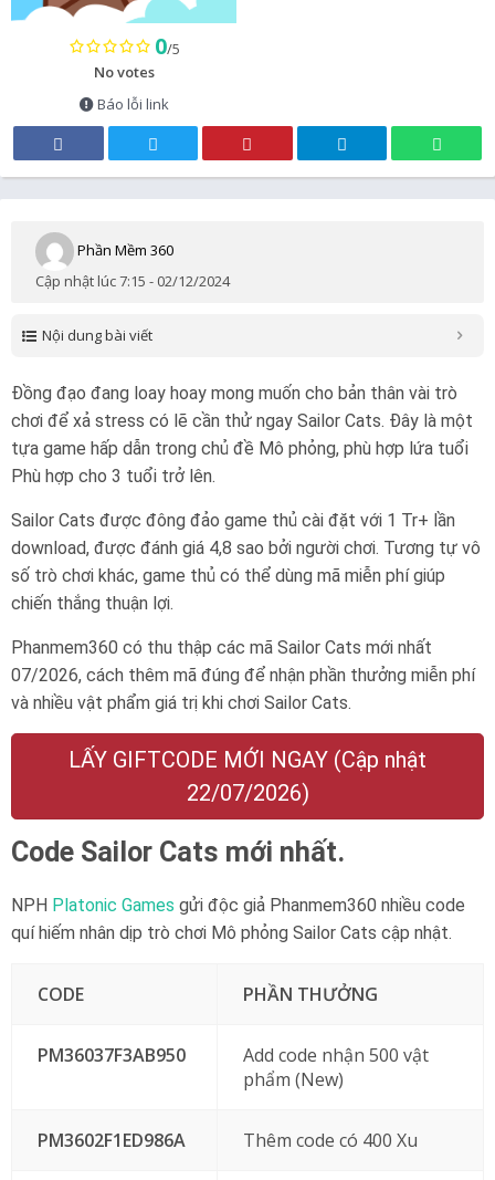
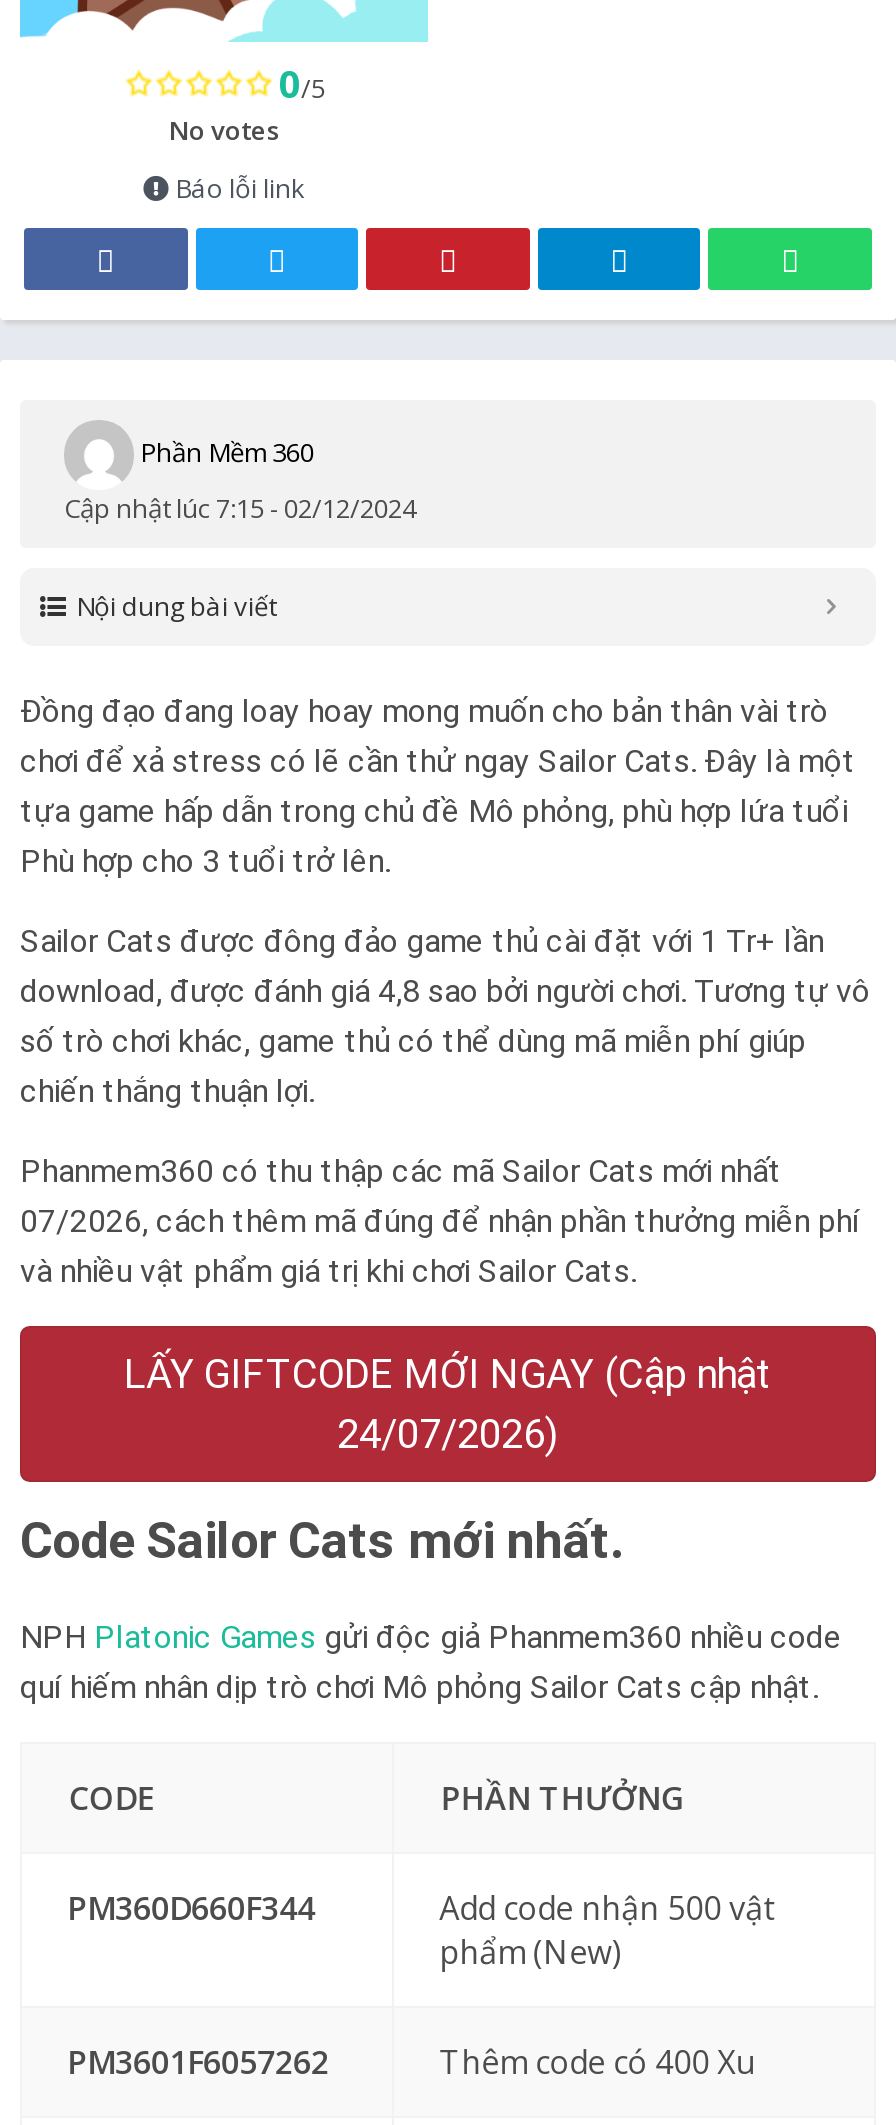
[186,780,309,806] 22/07/2026) -> [337,1410,559,1458] 24/07/2026)
[37,1043,185,1067] PM36037F3AB950 -> [67,1886,315,1930] PM360D660F344
[37,1128,185,1152] PM3602F1ED986A -> [67,2040,329,2084] PM3601F6057262

